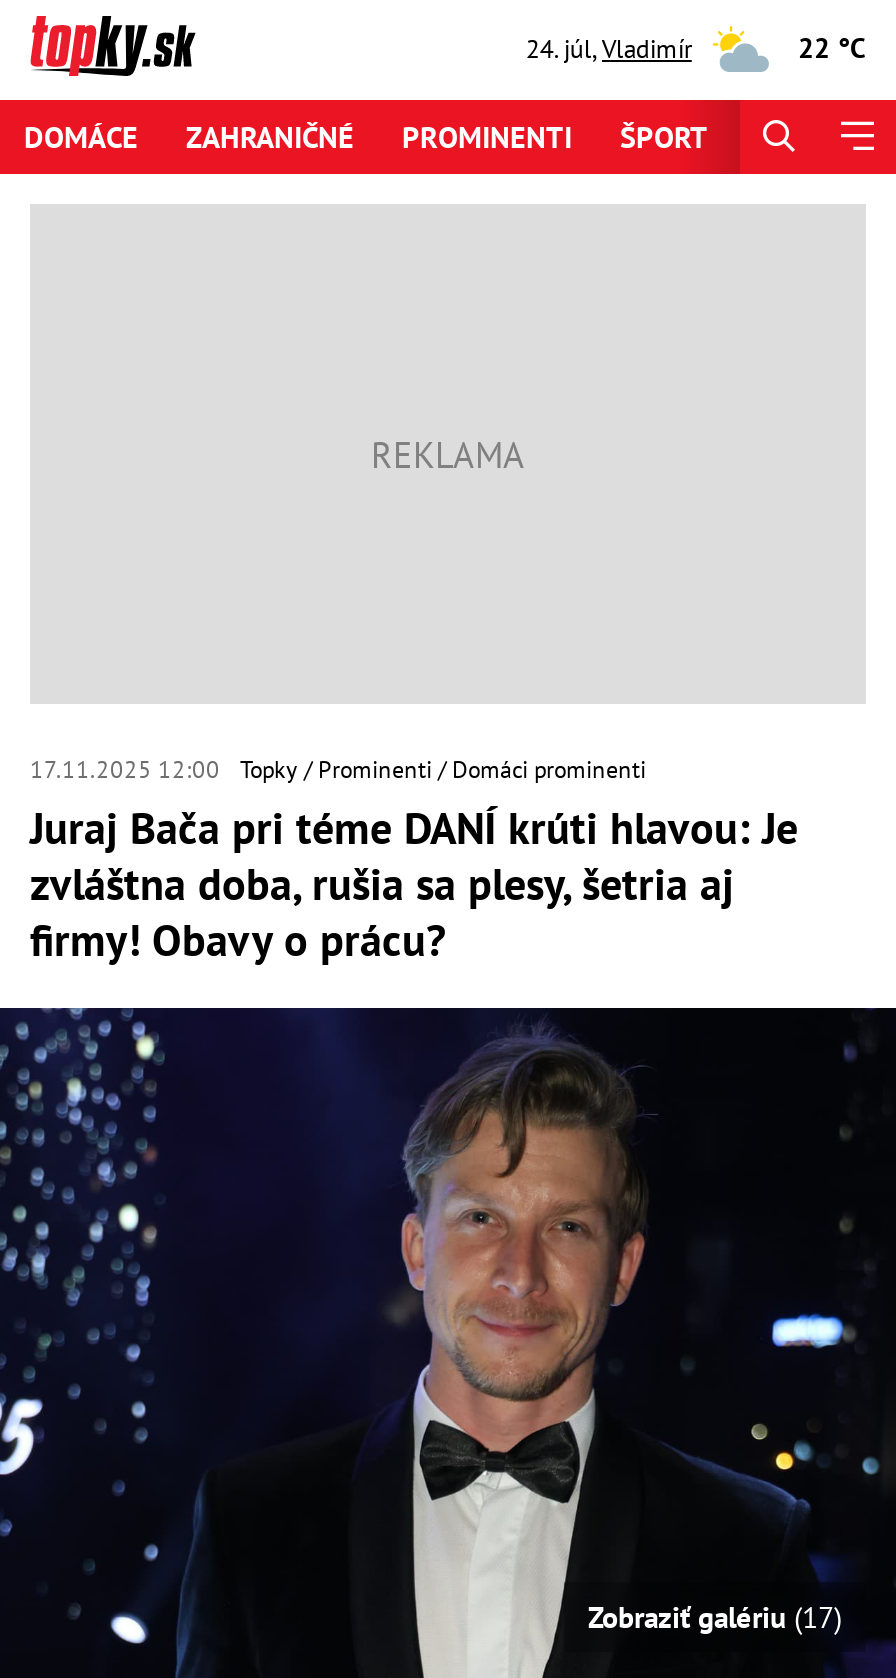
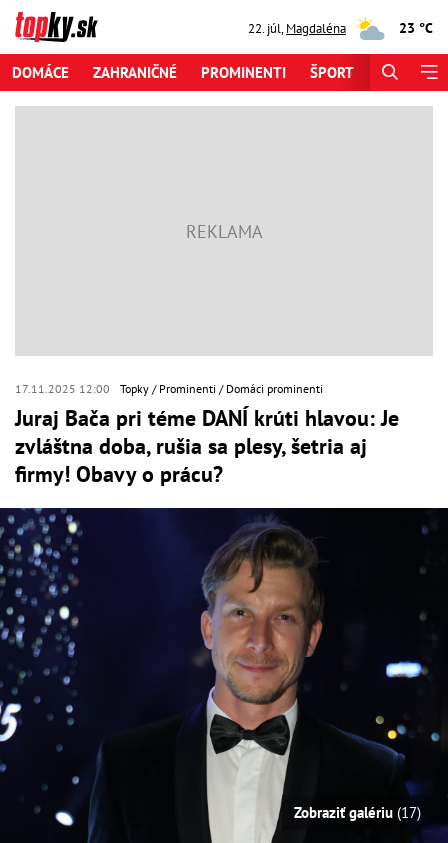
[526,31,692,65] 24. júl, Vladimír -> [248,19,346,36] 22. júl, Magdaléna
[798,30,866,66] 22 °C -> [399,19,433,37] 23 °C

